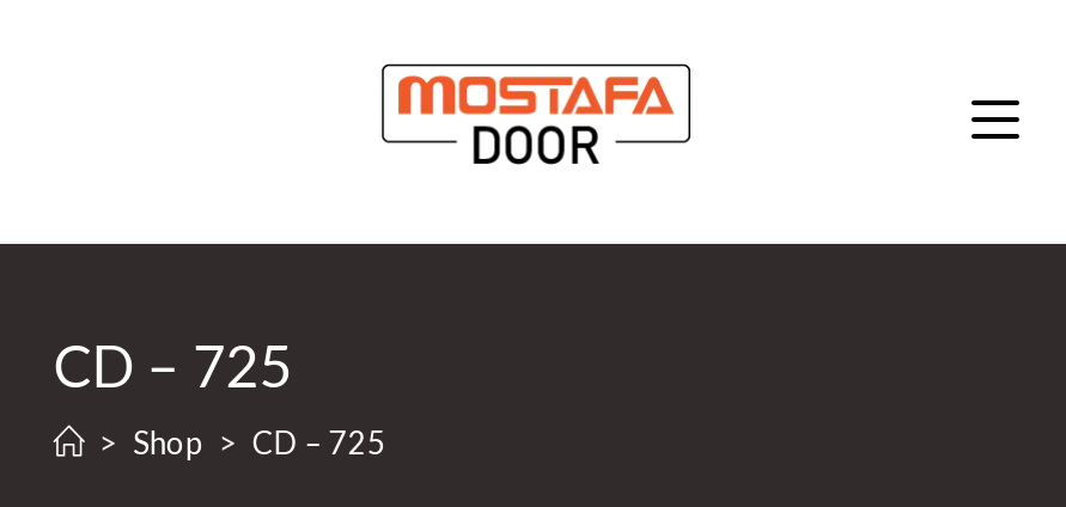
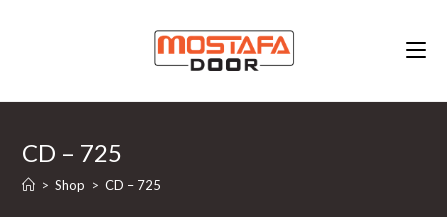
[368,62,703,170] [image] -> [153,27,295,72] [image]

